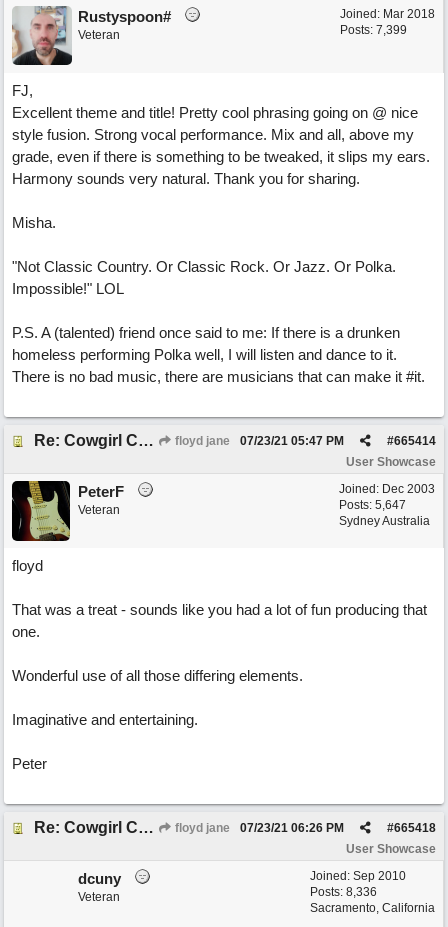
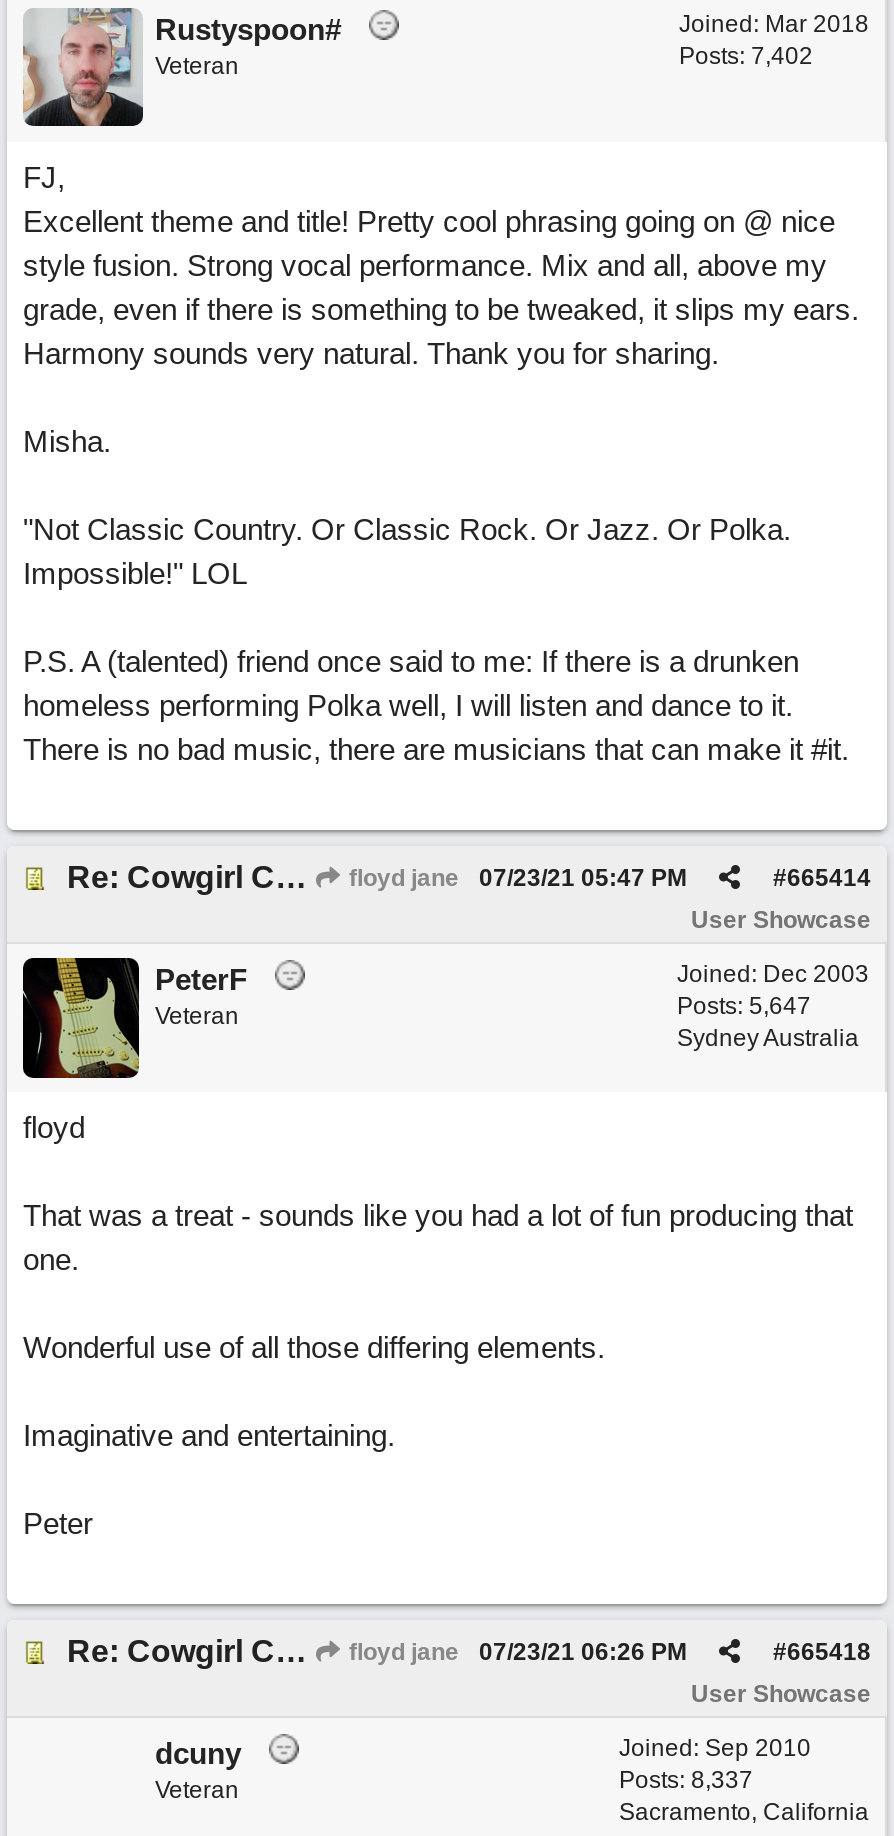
[340,23,407,37] Posts: 7,399 -> [679,42,813,70] Posts: 7,402
[310,885,377,899] Posts: 8,336 -> [619,1766,753,1794] Posts: 8,337

